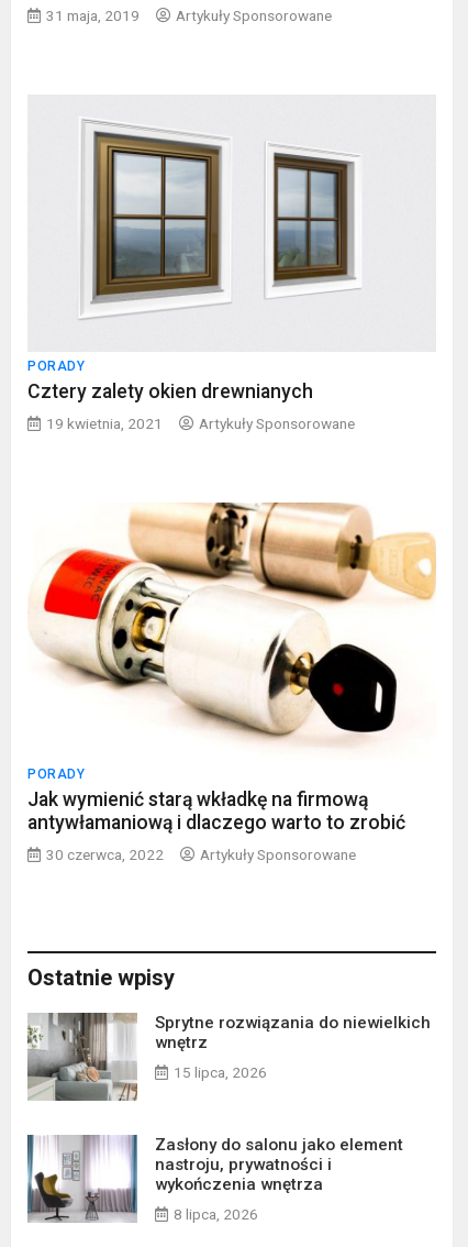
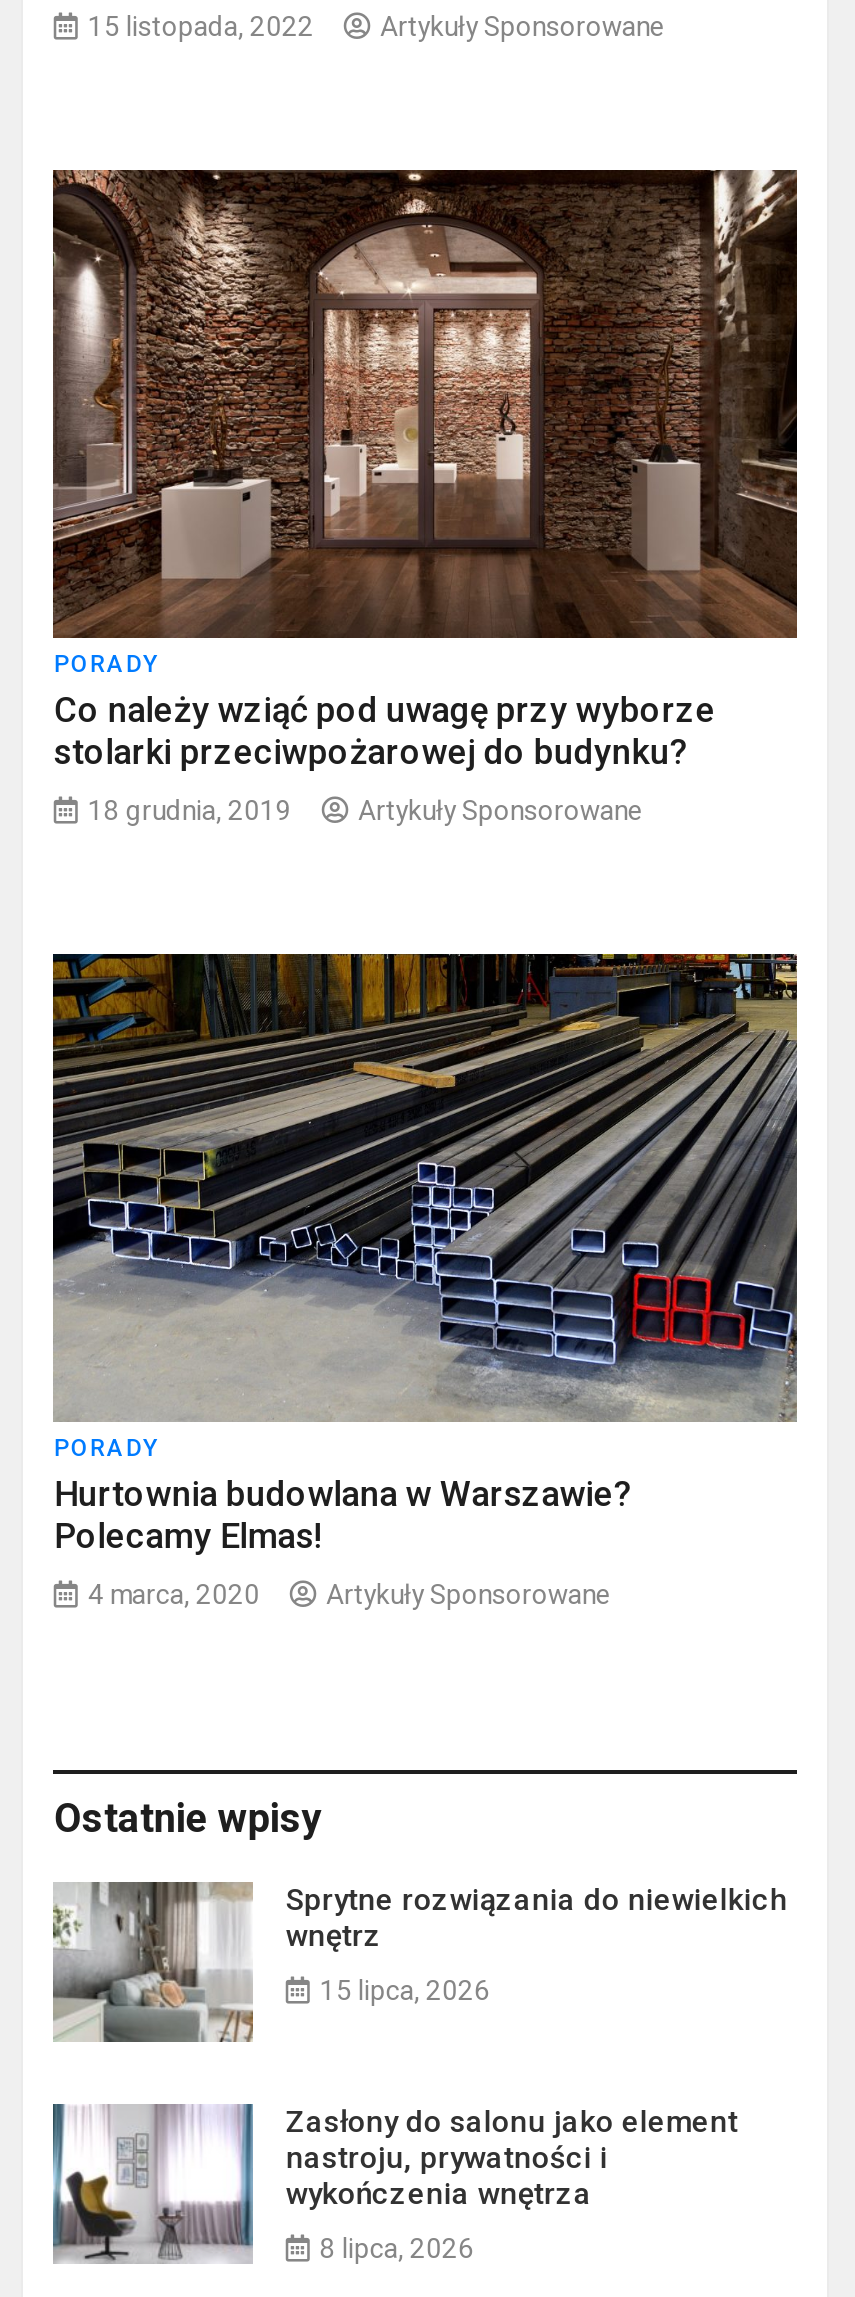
[47,7,140,25] 31 maja, 2019 -> [88,11,314,43] 15 listopada, 2022
[27,95,436,403] [image] | Cztery zalety okien drewnianych -> [51,168,799,773] [image] | Co należy wziąć pod uwagę przy wyborze | stolarki przeciwpożarowej do budynku?
[47,415,163,432] 19 kwietnia, 2021 -> [88,795,292,827] 18 grudnia, 2019
[27,501,436,834] [image] | Jak wymienić starą wkładkę na firmową | antywłamaniową i dlaczego warto to zrobić -> [51,952,799,1557] [image] | Hurtownia budowlana w Warszawie? | Polecamy Elmas!
[47,846,164,864] 30 czerwca, 2022 -> [88,1579,260,1611] 4 marca, 2020

